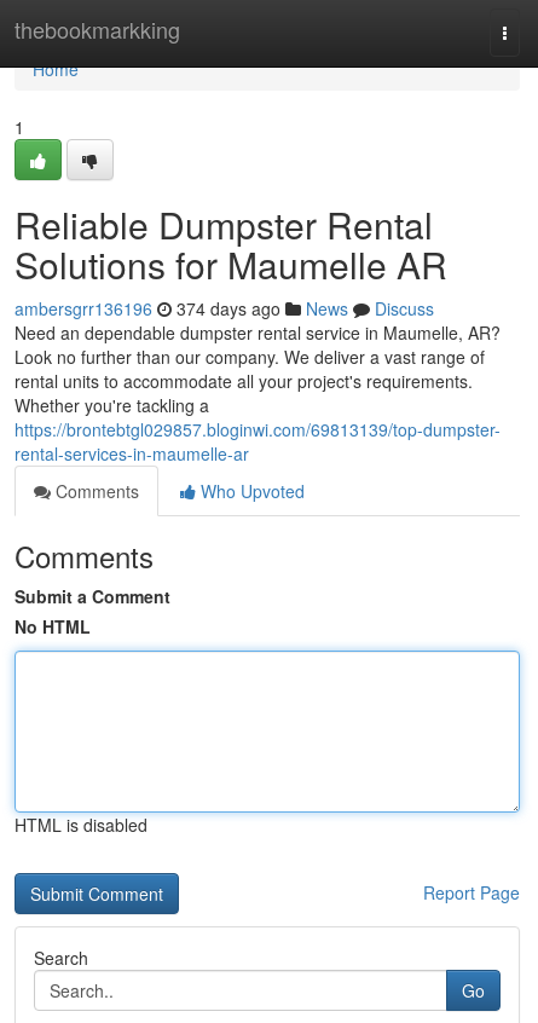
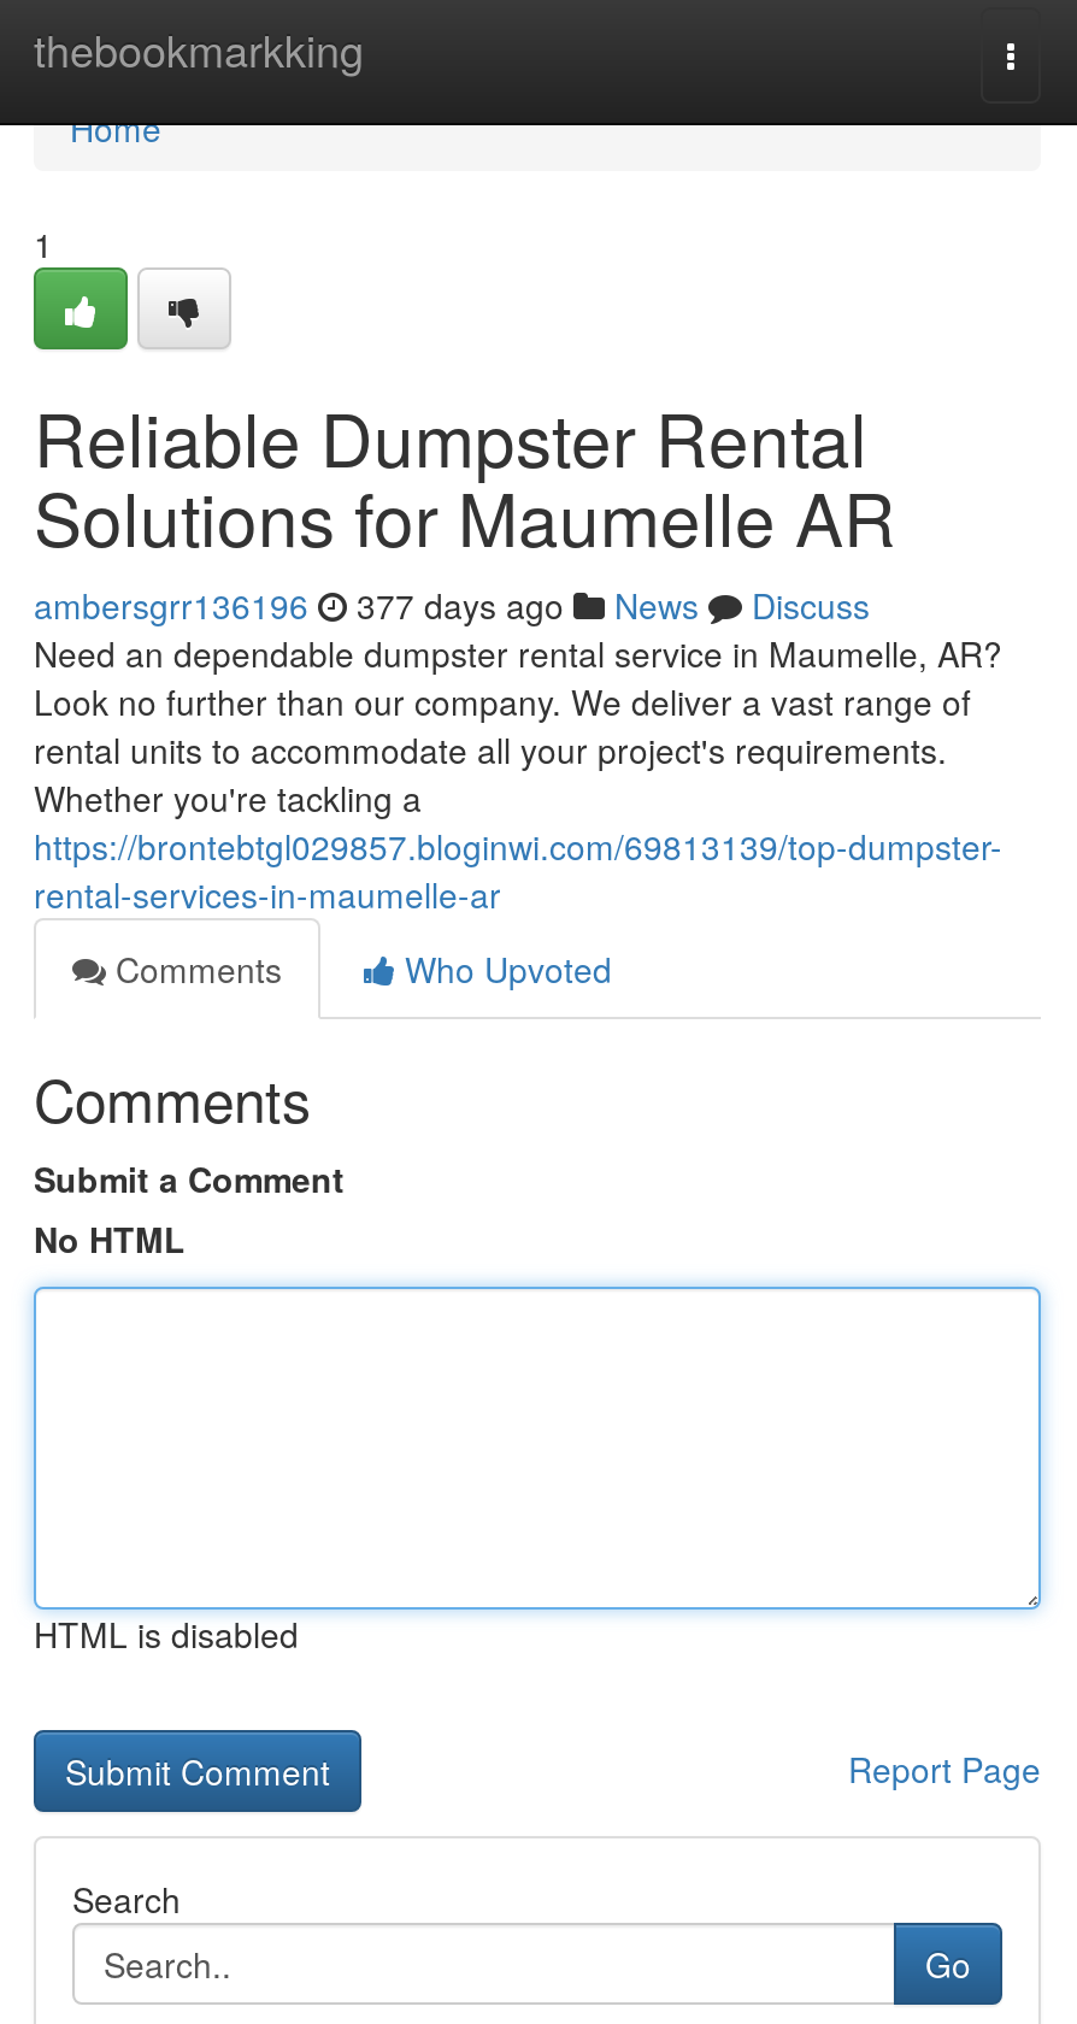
[15,296,434,320] ambersgrr136196 374 days ago News Discuss -> [34,581,870,629] ambersgrr136196 377 days ago News Discuss

